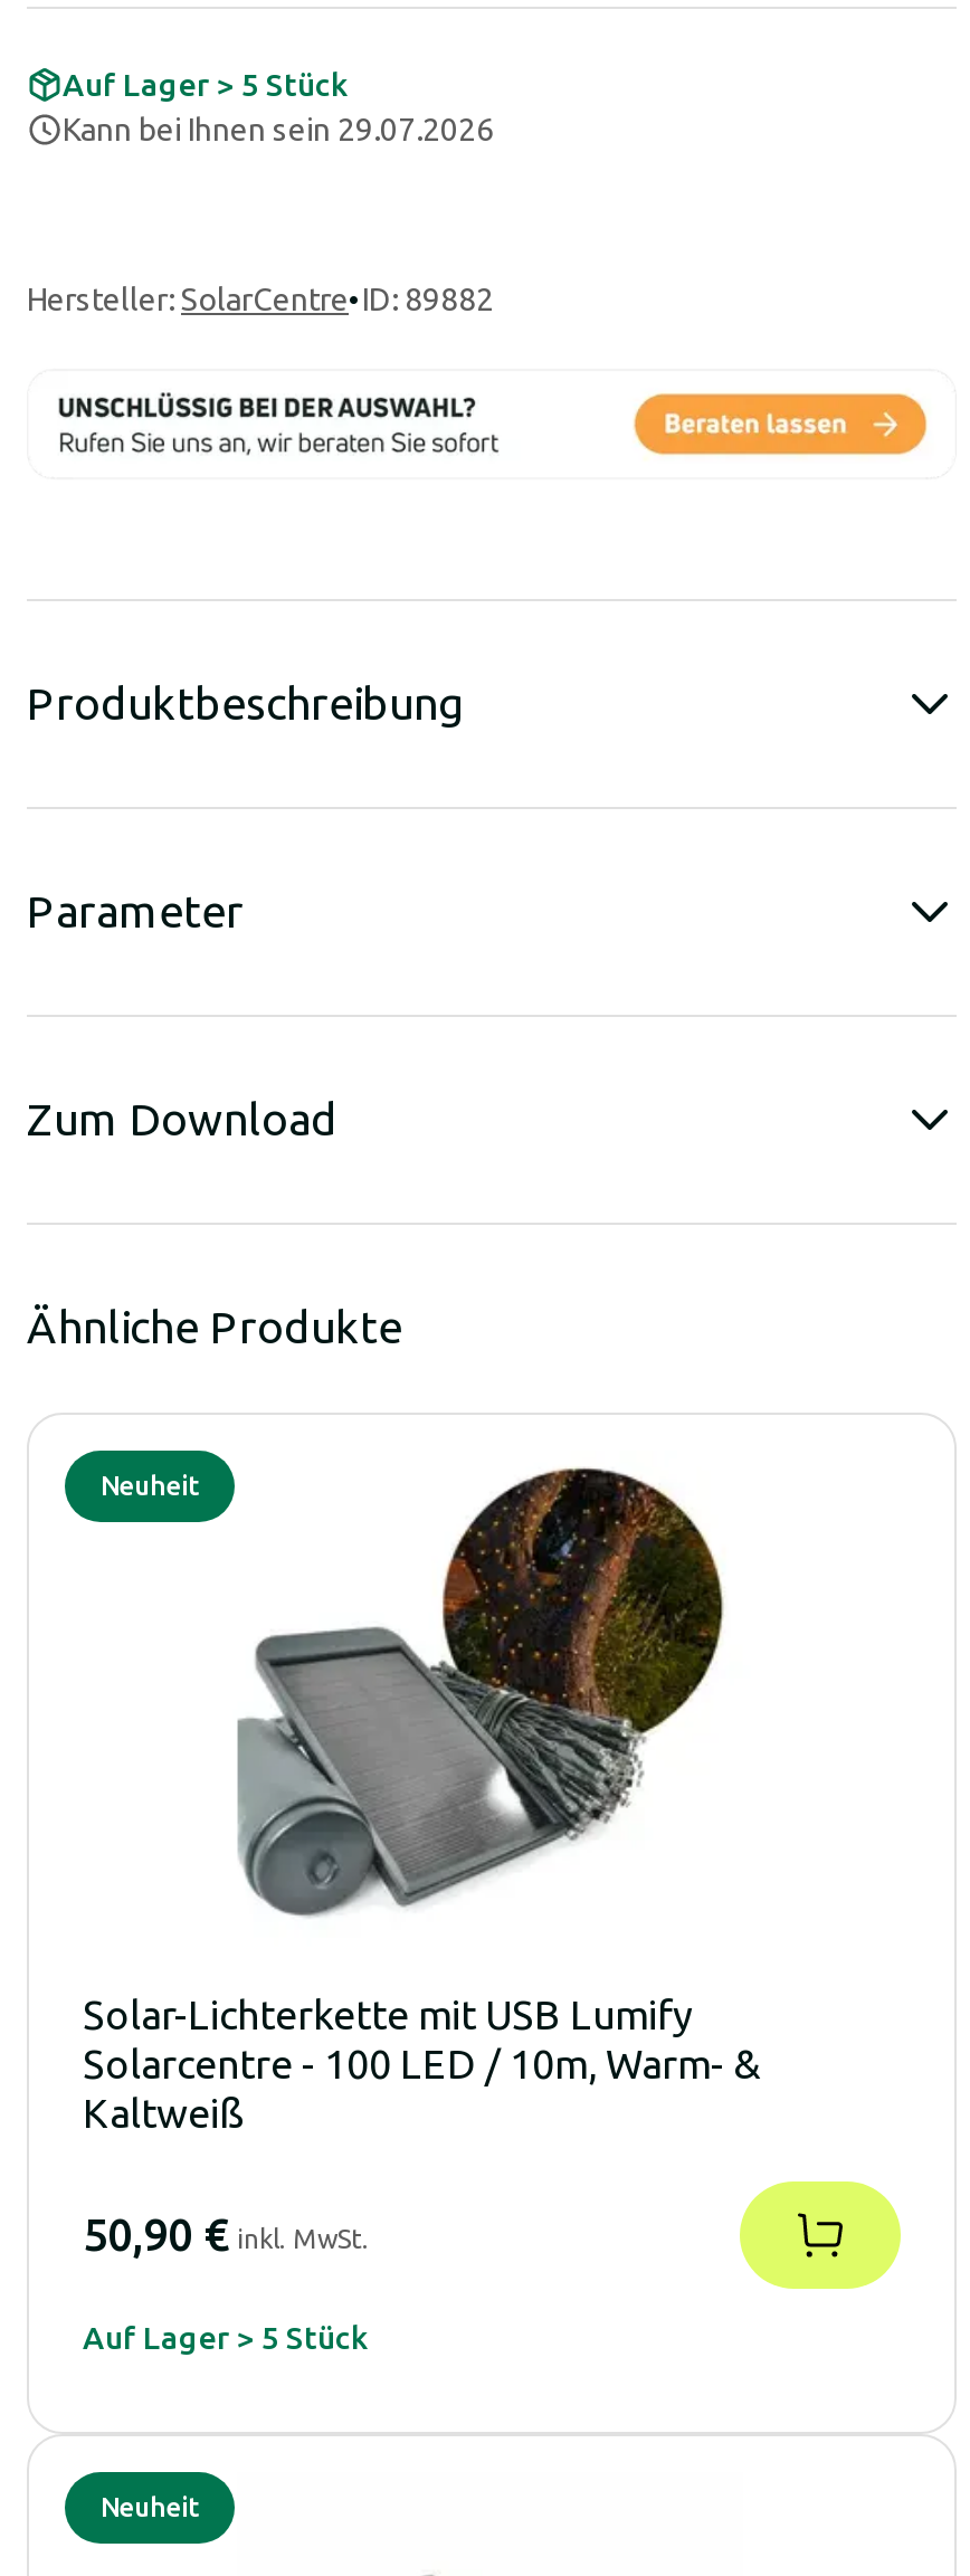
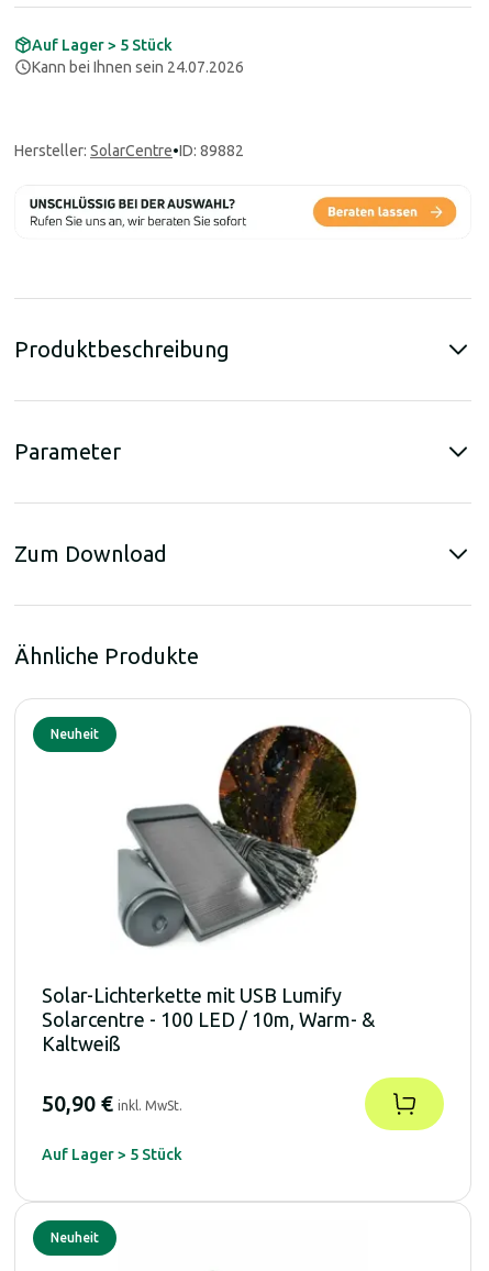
[63,112,494,148] Kann bei Ihnen sein 29.07.2026 -> [32,58,244,76] Kann bei Ihnen sein 24.07.2026

